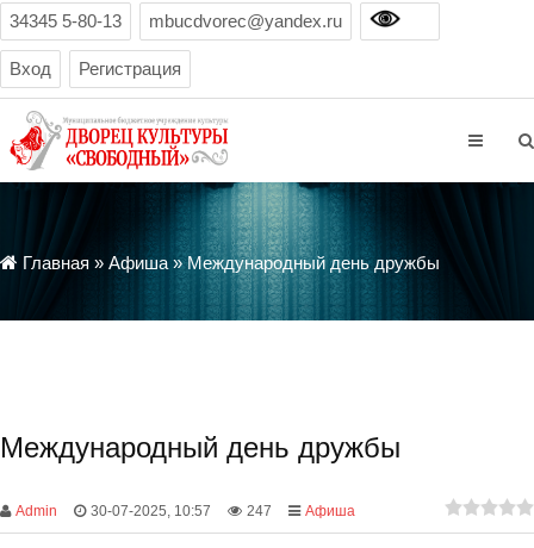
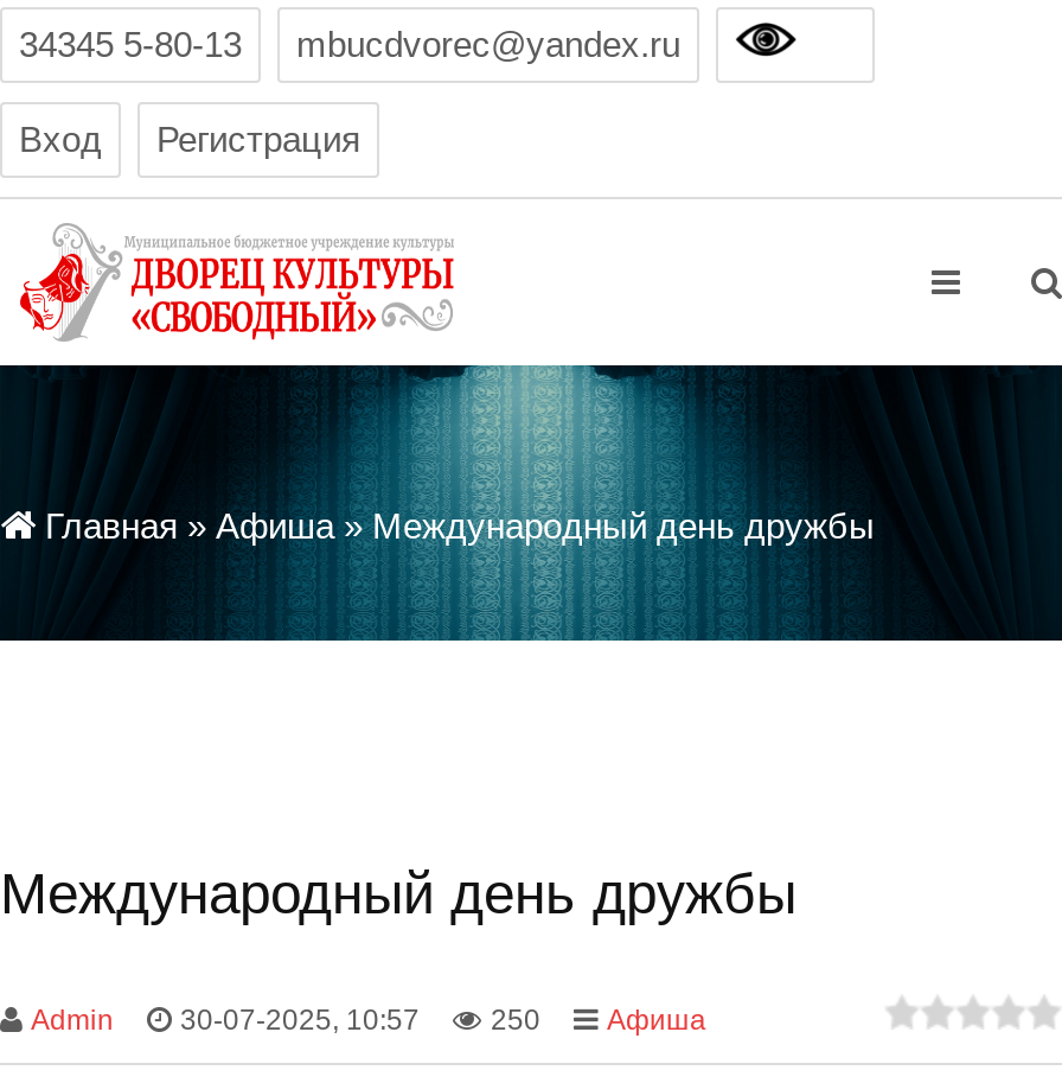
[247,503,355,519] 247 Афиша -> [491,1004,706,1037] 250 Афиша

